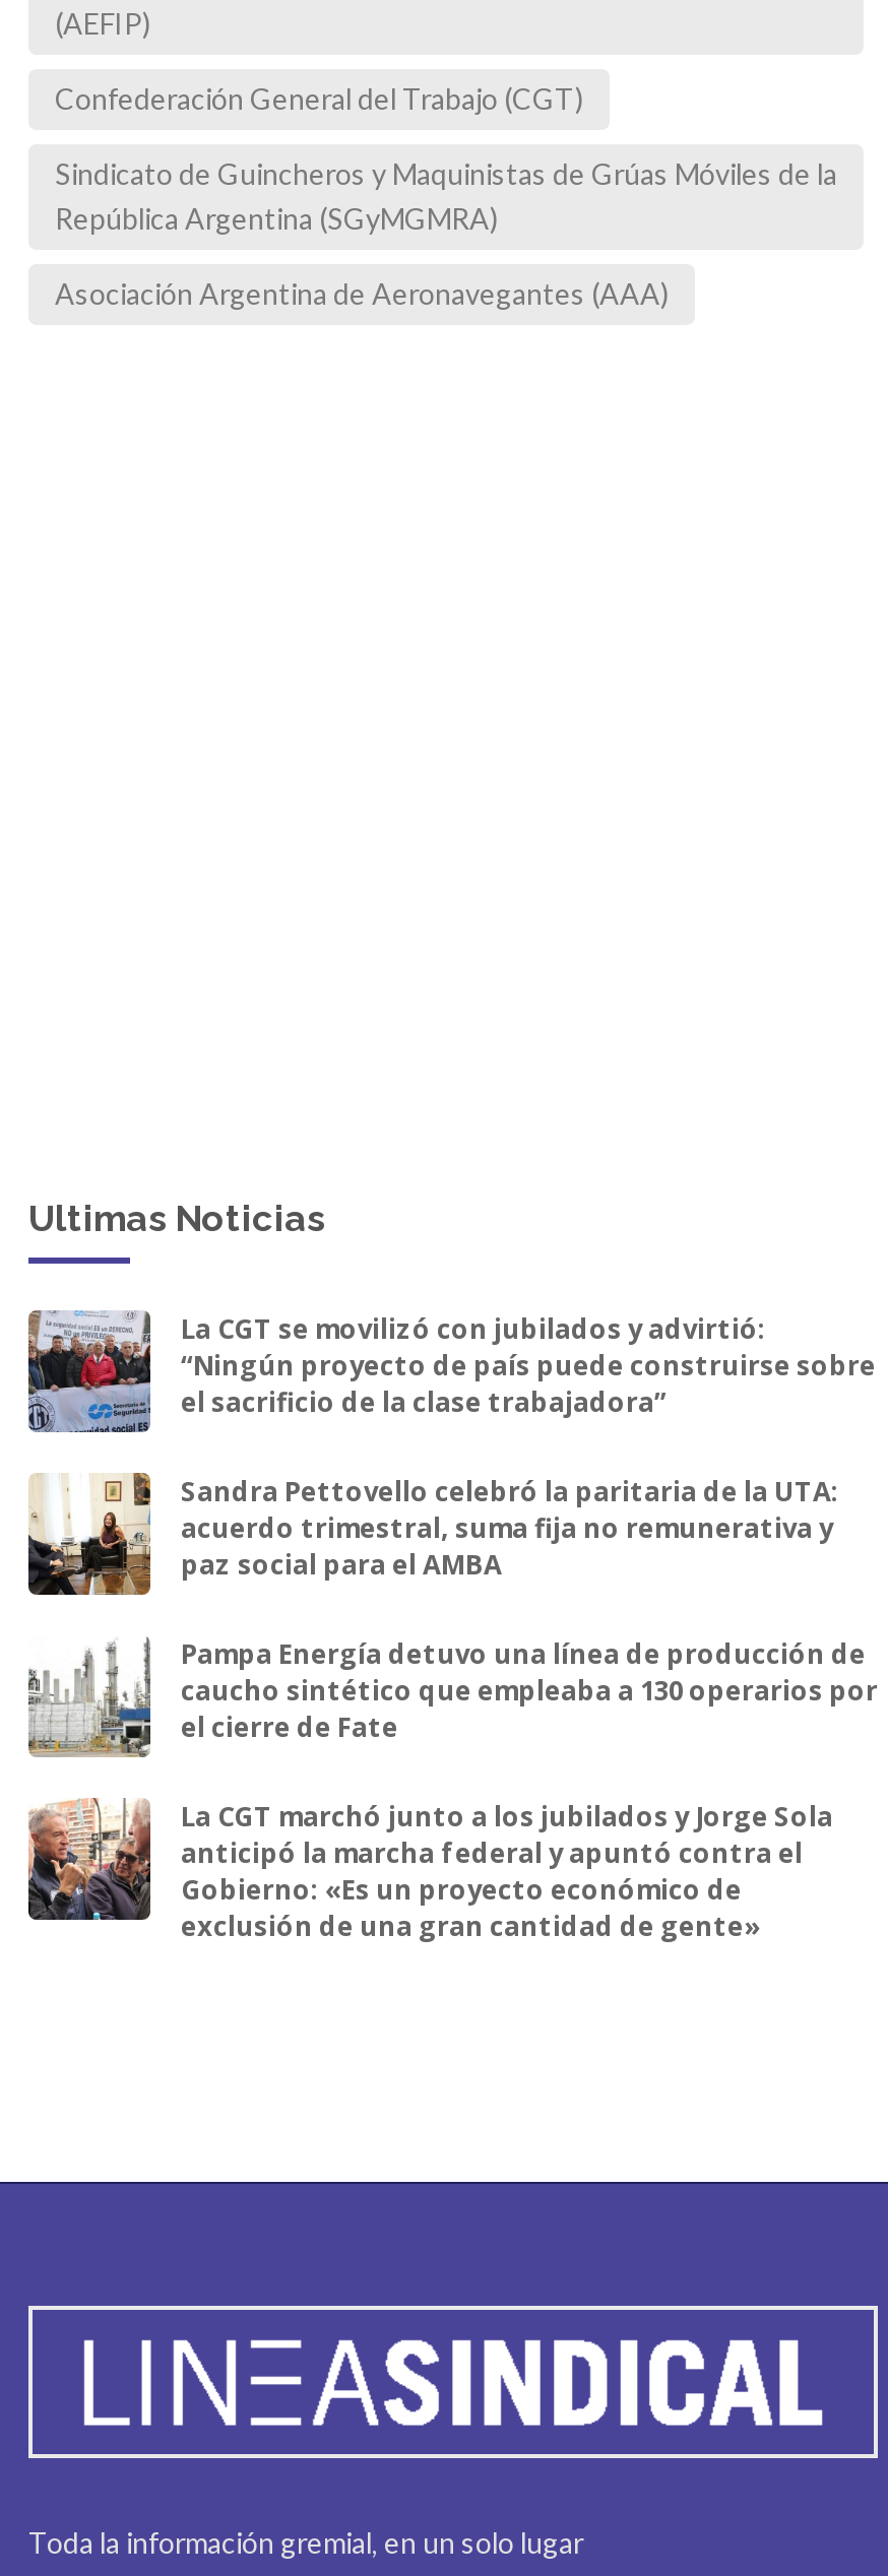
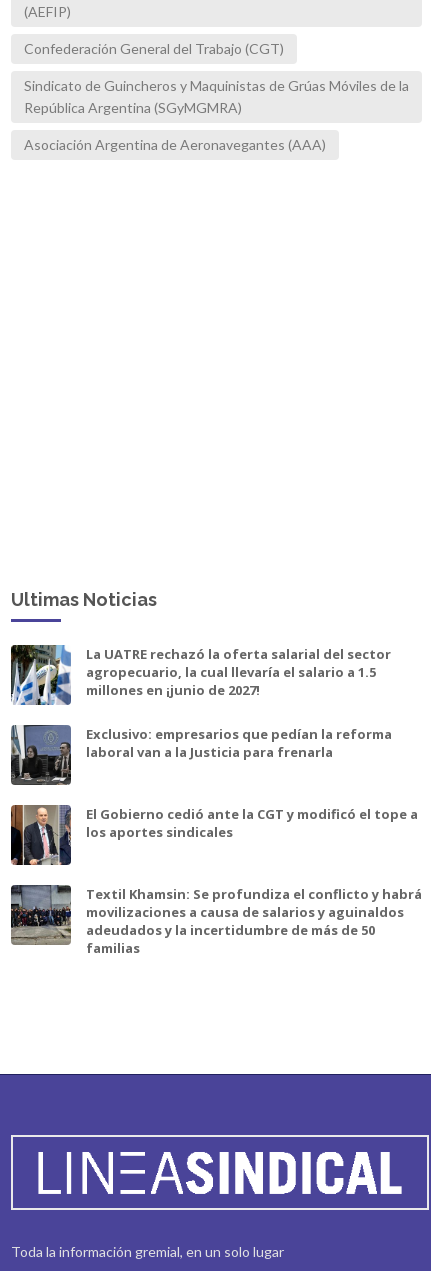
[26,1308,876,1434] [image] | La CGT se movilizó con jubilados y advirtió: | “Ningún proyecto de país puede construirse sobre | el sacrificio de la clase trabajadora” -> [10,644,391,706] [image] | La UATRE rechazó la oferta salarial del sector | agropecuario, la cual llevaría el salario a 1.5 | millones en ¡junio de 2027!
[28,1471,839,1597] [image] | Sandra Pettovello celebró la paritaria de la UTA: | acuerdo trimestral, suma fija no remunerativa y | paz social para el AMBA -> [10,724,392,786] [image] | Exclusivo: empresarios que pedían la reforma | laboral van a la Justicia para frenarla
[26,1635,878,1759] [image] | Pampa Energía detuvo una línea de producción de | caucho sintético que empleaba a 130 operarios por | el cierre de Fate -> [10,804,418,866] [image] | El Gobierno cedió ante la CGT y modificó el tope a | los aportes sindicales
[26,1796,833,1944] [image] | La CGT marchó junto a los jubilados y Jorge Sola | anticipó la marcha federal y apuntó contra el | Gobierno: «Es un proyecto económico de | exclusión de una gran cantidad de gente» -> [10,884,422,957] [image] | Textil Khamsin: Se profundiza el conflicto y habrá | movilizaciones a causa de salarios y aguinaldos | adeudados y la incertidumbre de más de 50 | familias

